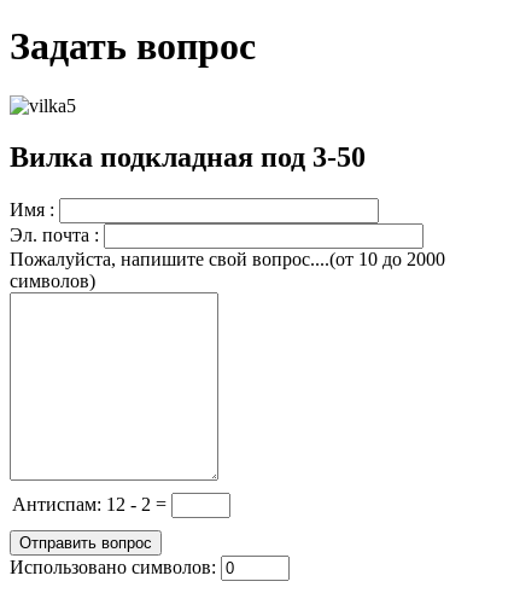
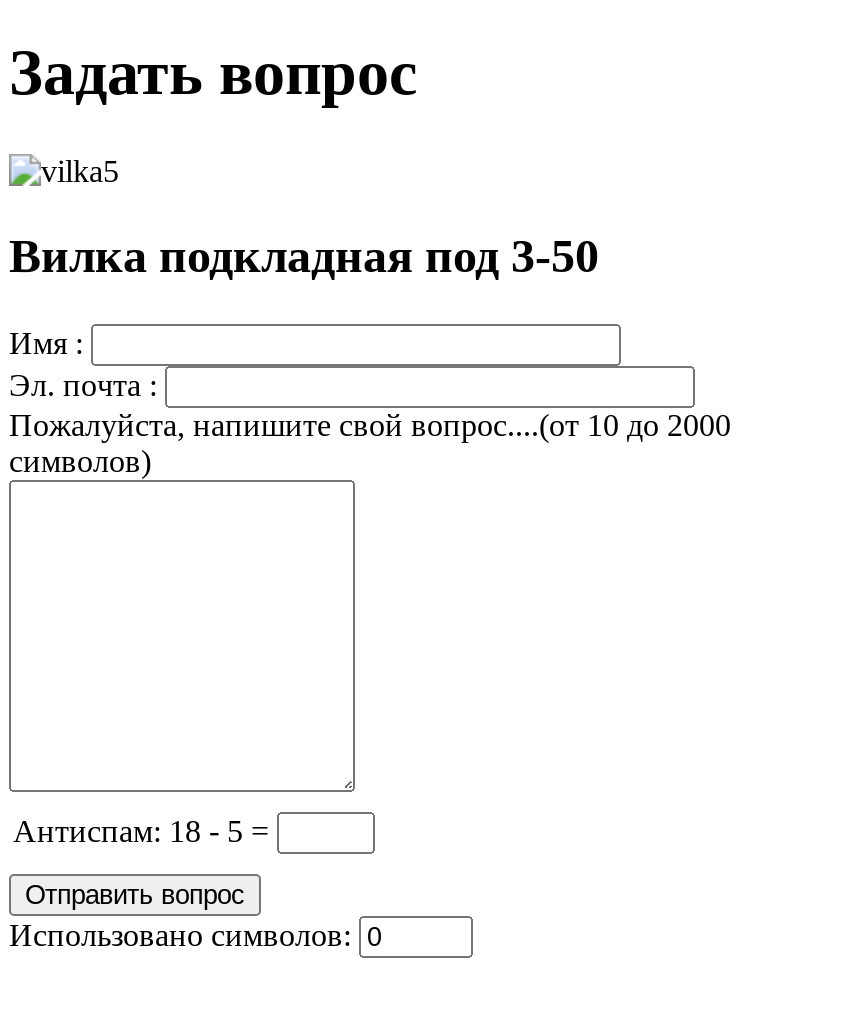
[12,494,171,514] Антиcпам: 12 - 2 = -> [13,813,277,847] Антиcпам: 18 - 5 =

